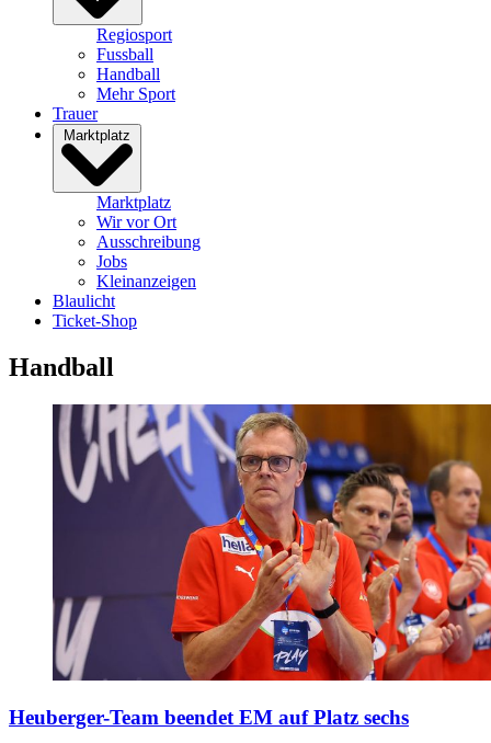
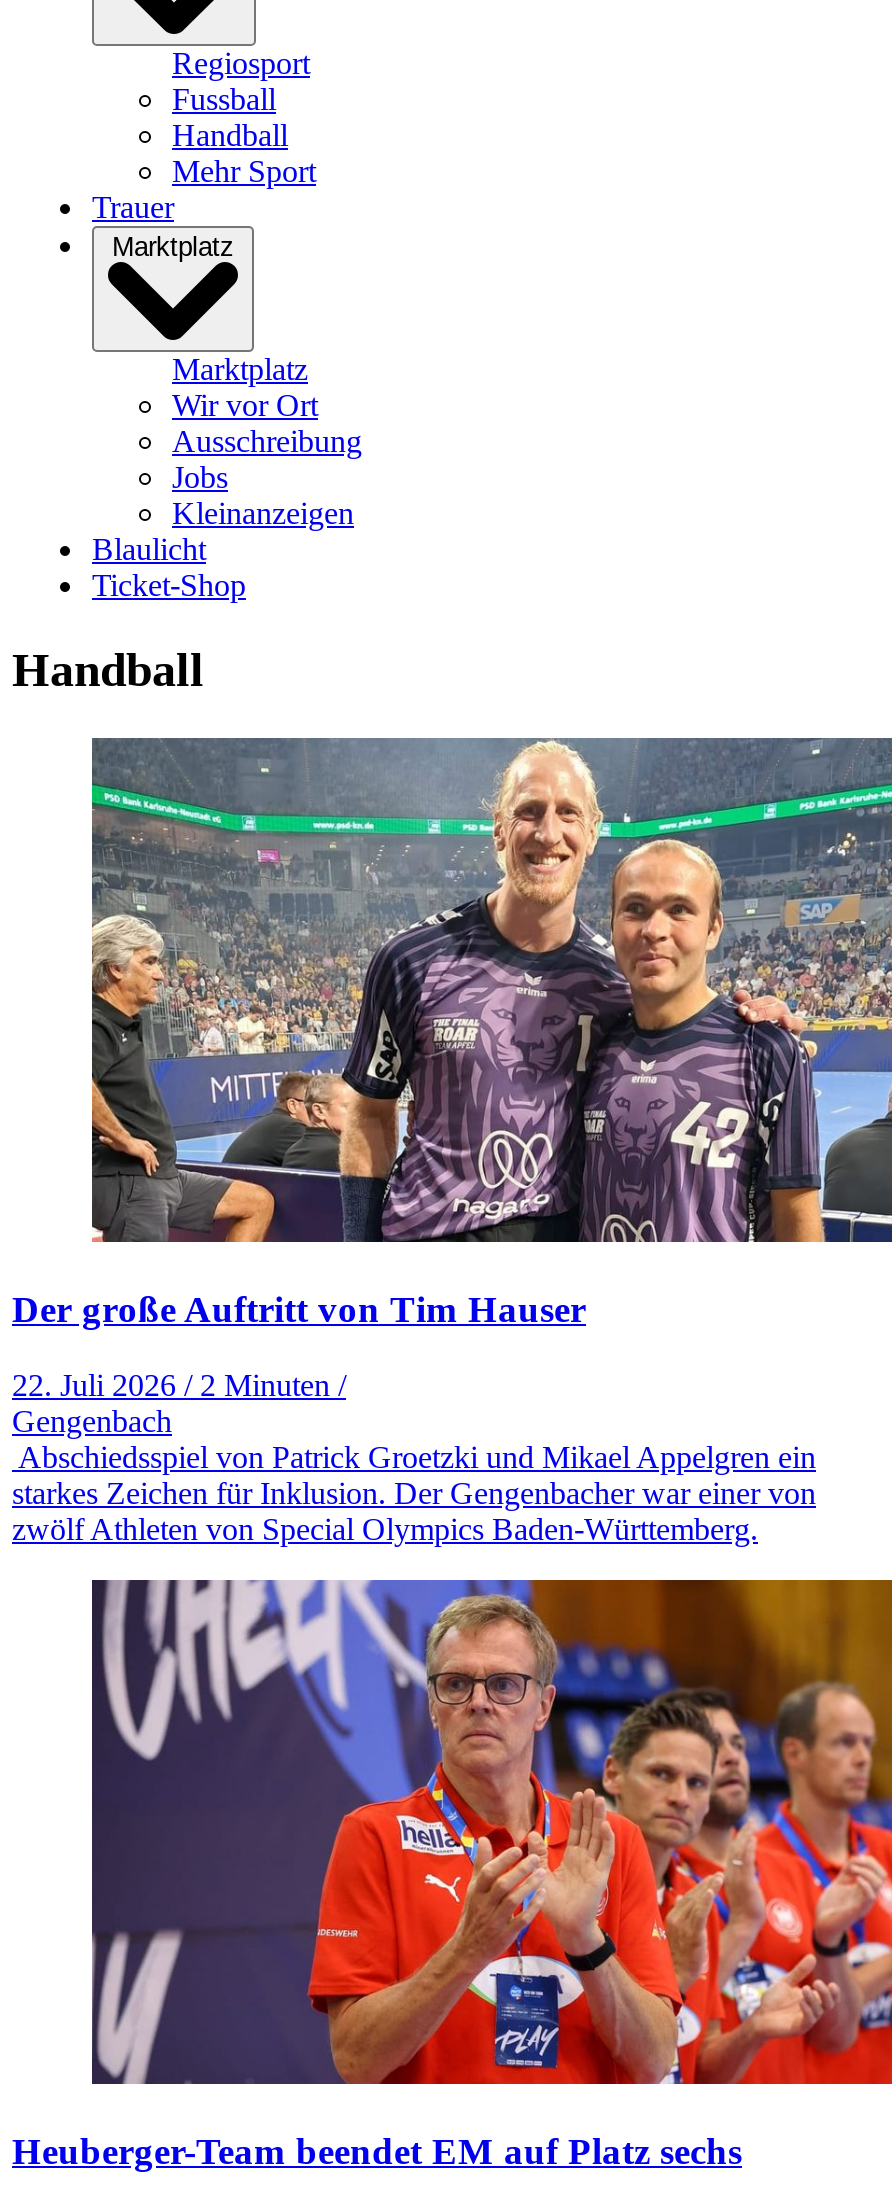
none -> [12,736,886,1547] [image] | Der große Auftritt von Tim Hauser | 22. Juli 2026 / 2 Minuten / | Gengenbach | Abschiedsspiel von Patrick Groetzki und Mikael Appelgren ein | starkes Zeichen für Inklusion. Der Gengenbacher war einer von | zwölf Athleten von Special Olympics Baden-Württemberg.

